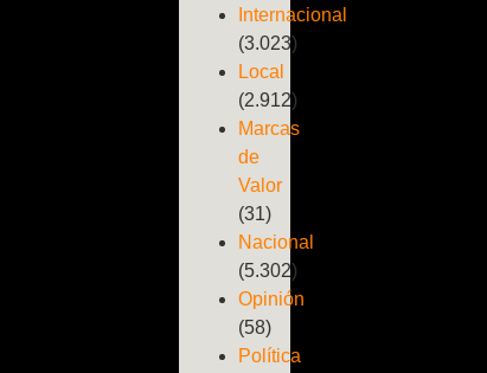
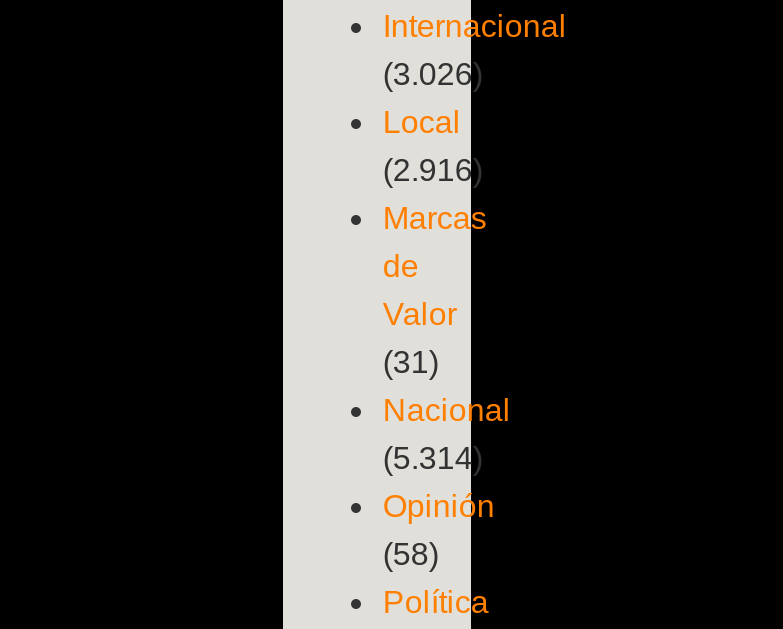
[238,34,297,54] (3.023) -> [383,57,483,91] (3.026)
[238,91,297,111] (2.912) -> [383,153,483,187] (2.916)
[238,261,297,281] (5.302) -> [383,441,483,475] (5.314)

